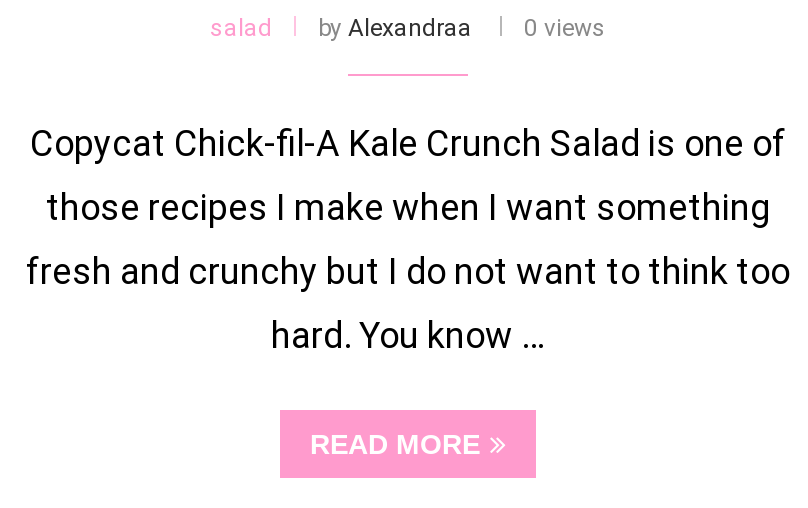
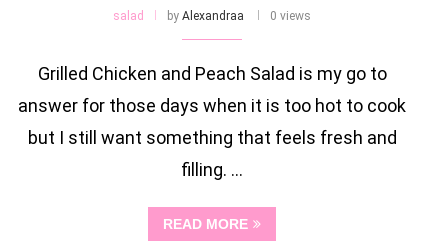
[30,122,786,164] Copycat Chick-fil-A Kale Crunch Salad is one of -> [37,63,386,84] Grilled Chicken and Peach Salad is my go to
[46,186,770,228] those recipes I make when I want something -> [18,95,406,116] answer for those days when it is too hot to cook
[26,250,790,292] fresh and crunchy but I do not want to think too -> [27,127,396,148] but I still want something that feels fresh and
[271,314,545,356] hard. You know … -> [181,159,243,180] filling. …

